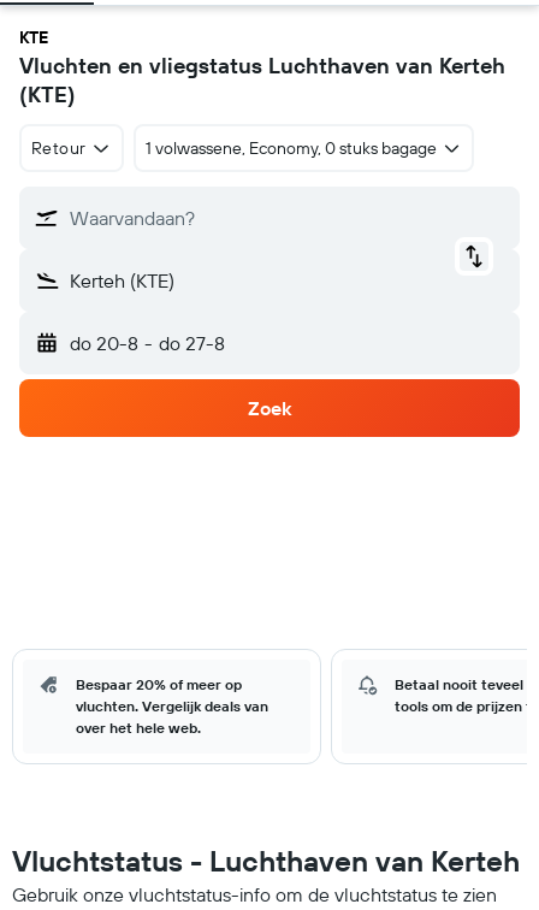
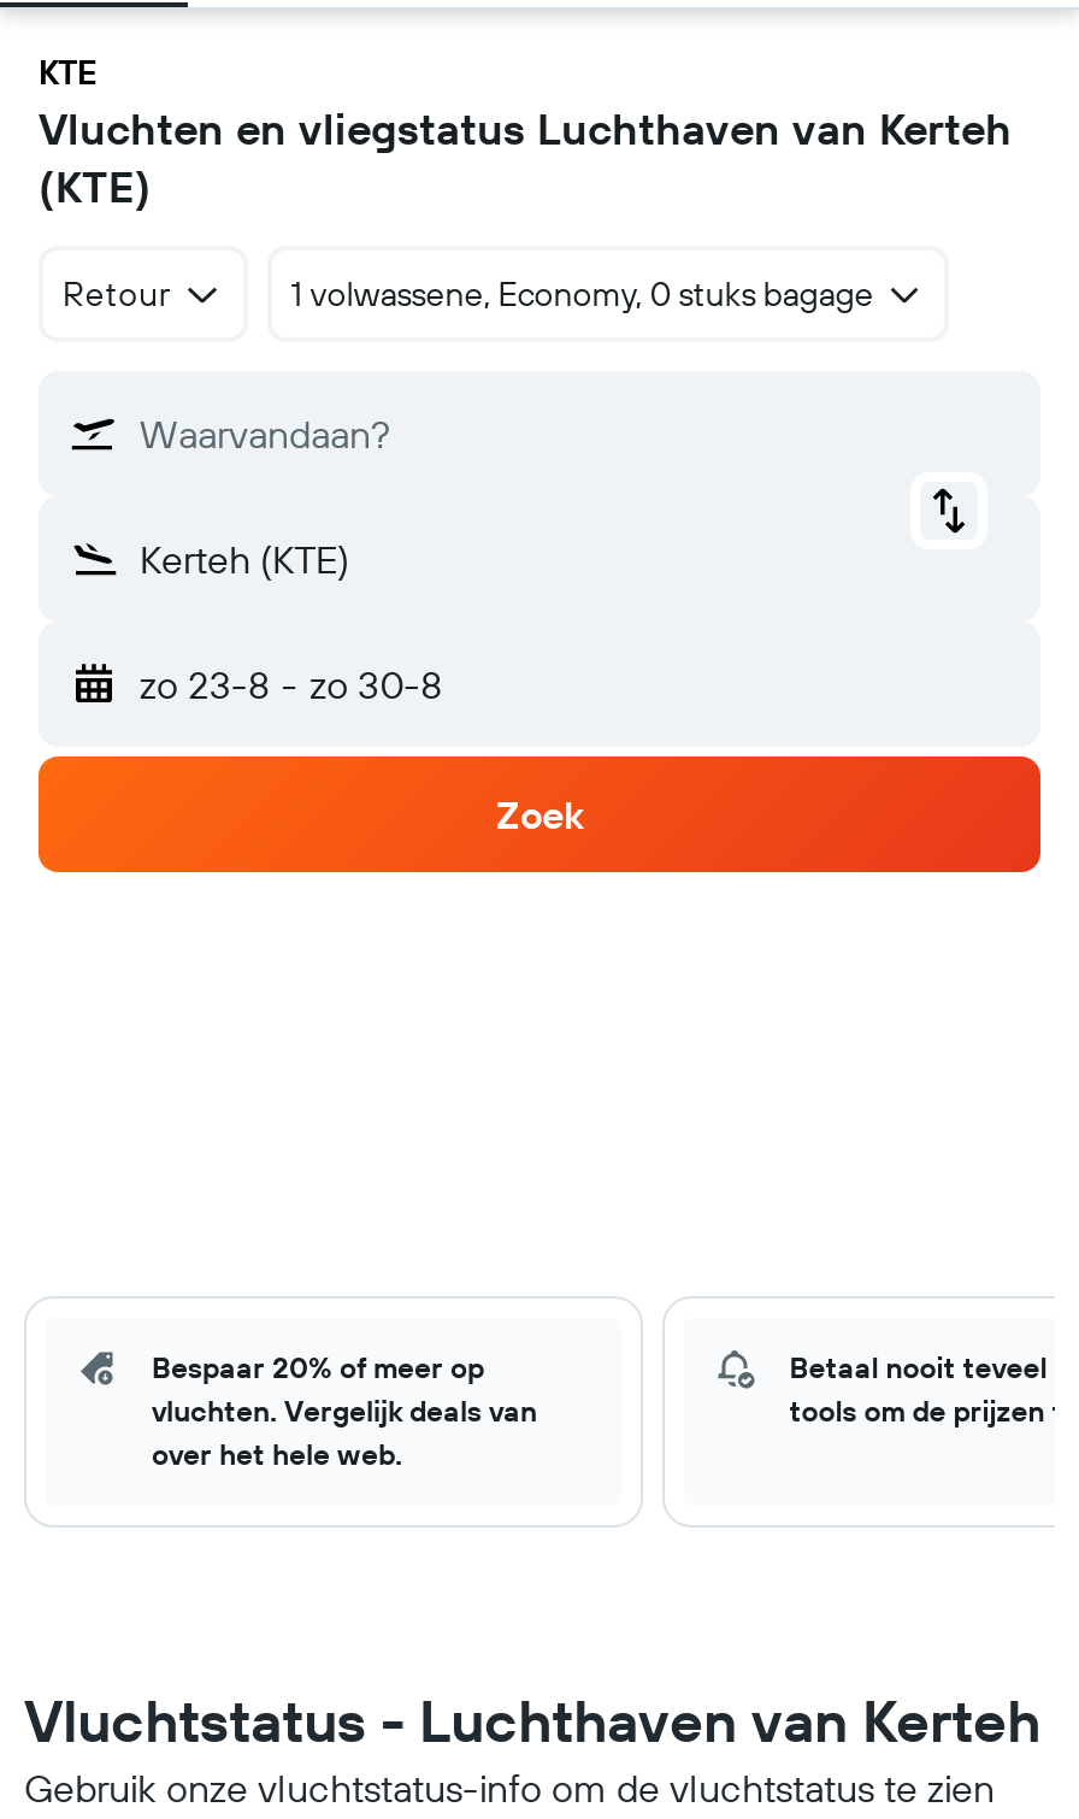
[70,331,225,355] do 20-8 - do 27-8 -> [140,660,442,708] zo 23-8 - zo 30-8

